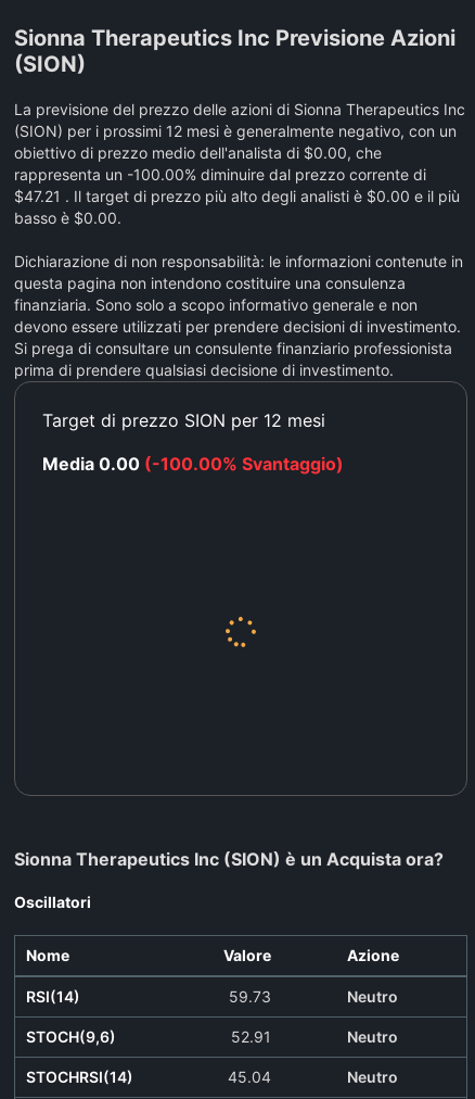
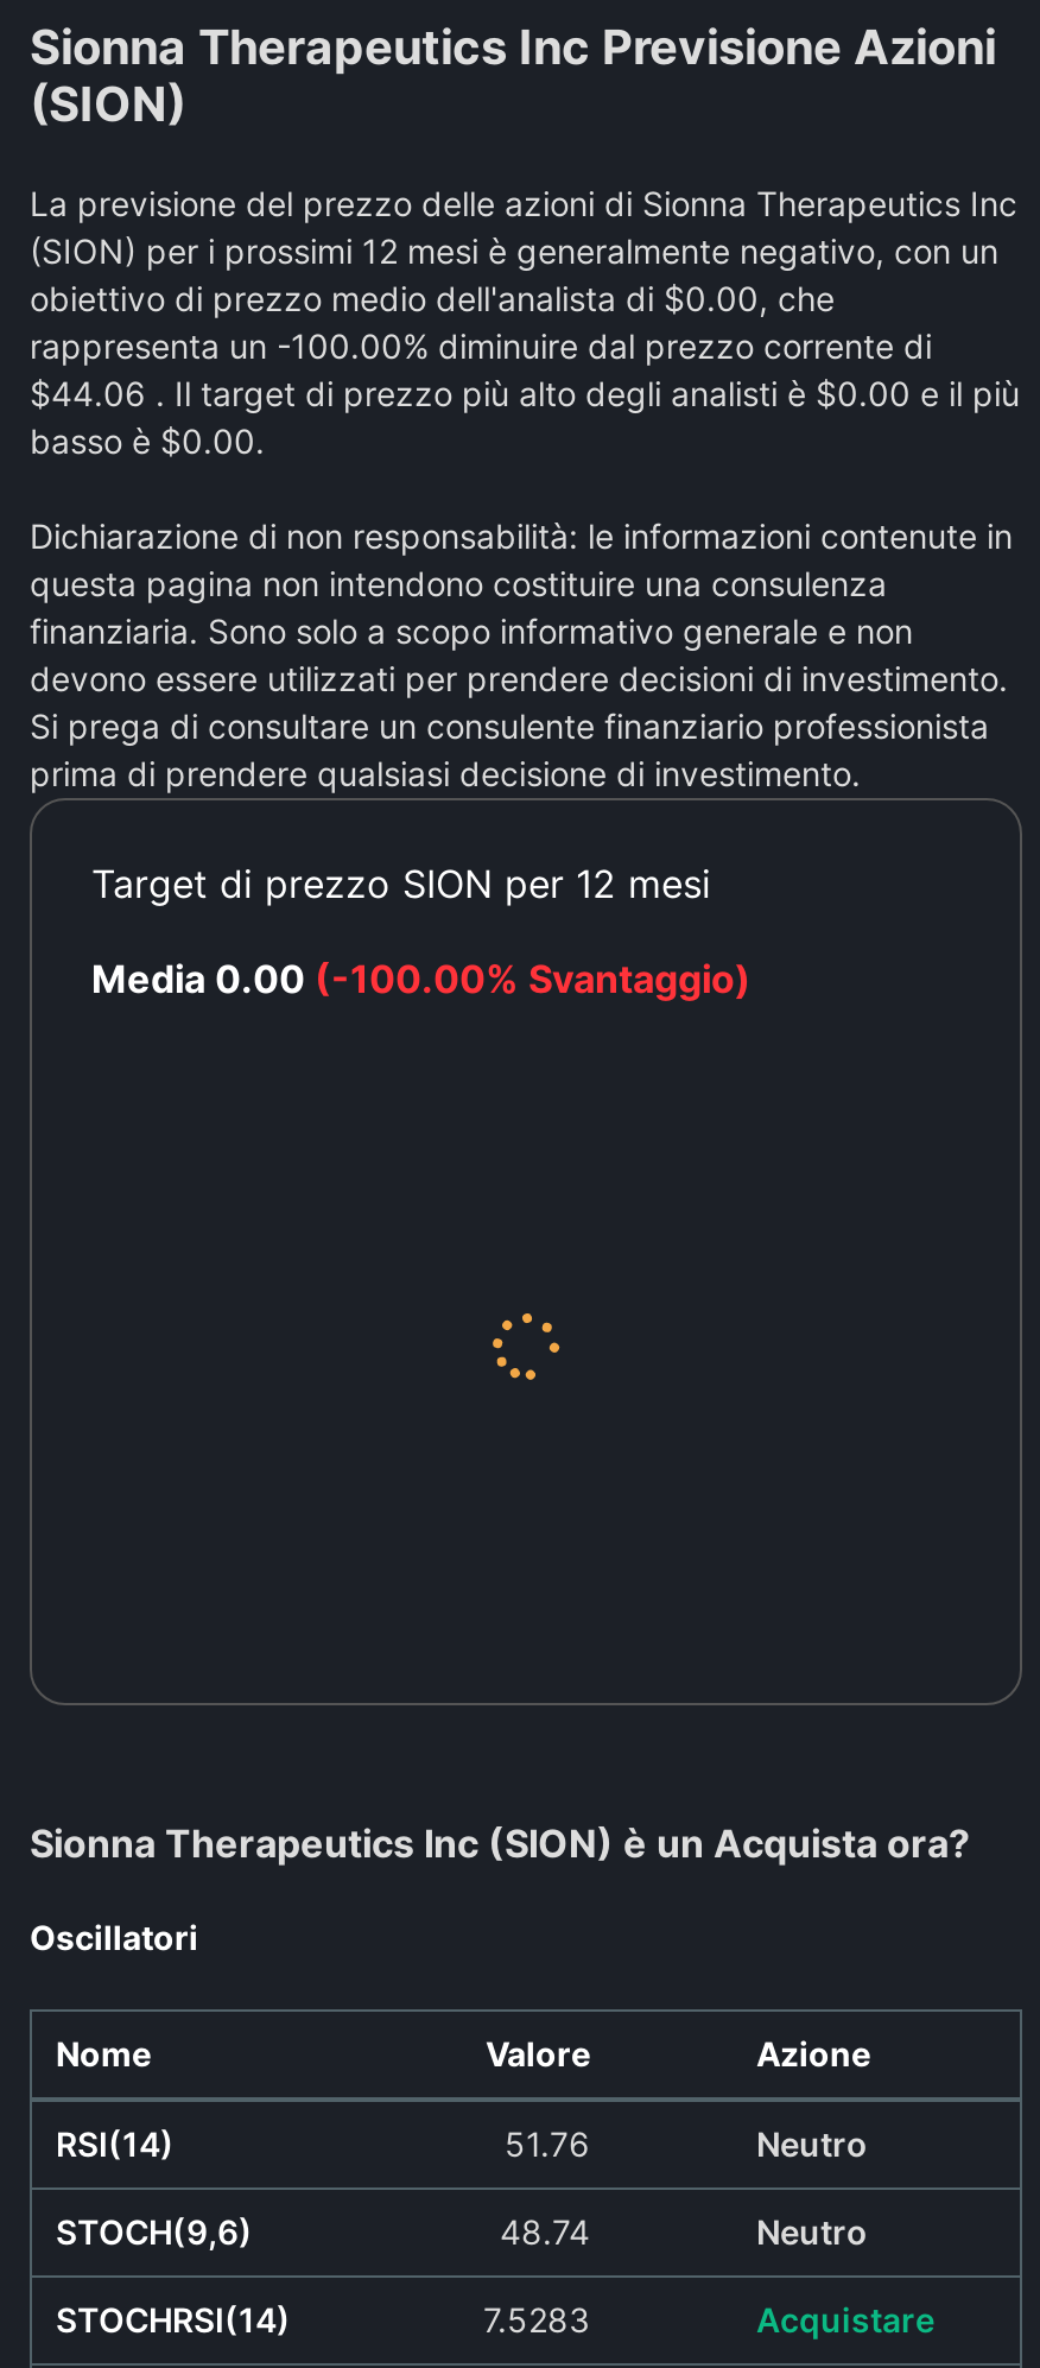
[14,186,460,205] $47.21 . Il target di prezzo più alto degli analisti è $0.00 e il più -> [30,372,1020,412] $44.06 . Il target di prezzo più alto degli analisti è $0.00 e il più
[229,987,271,1005] 59.73 -> [505,2122,590,2163] 51.76
[231,1027,271,1045] 52.91 -> [500,2210,590,2250] 48.74
[228,1067,398,1085] 45.04 | Neutro -> [483,2298,934,2338] 7.5283 | Acquistare

